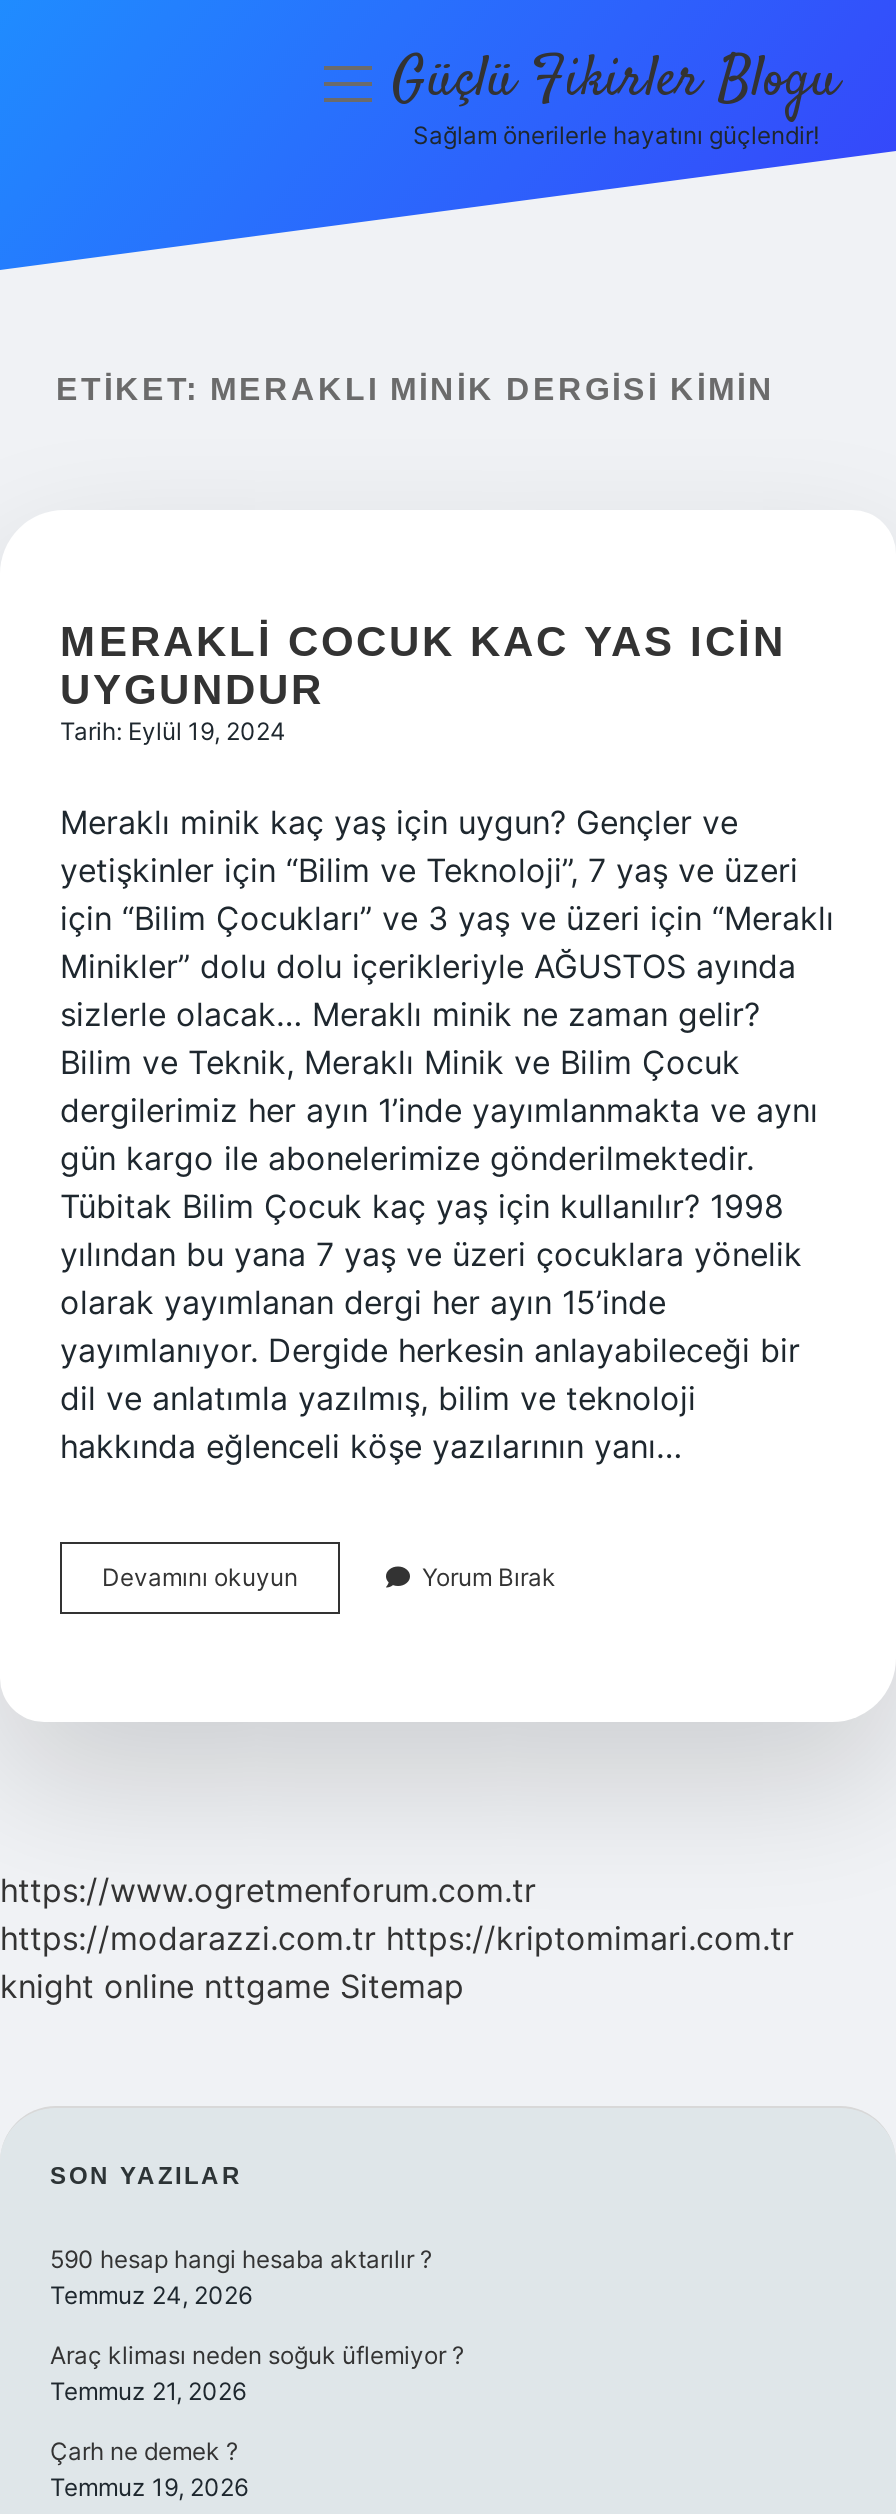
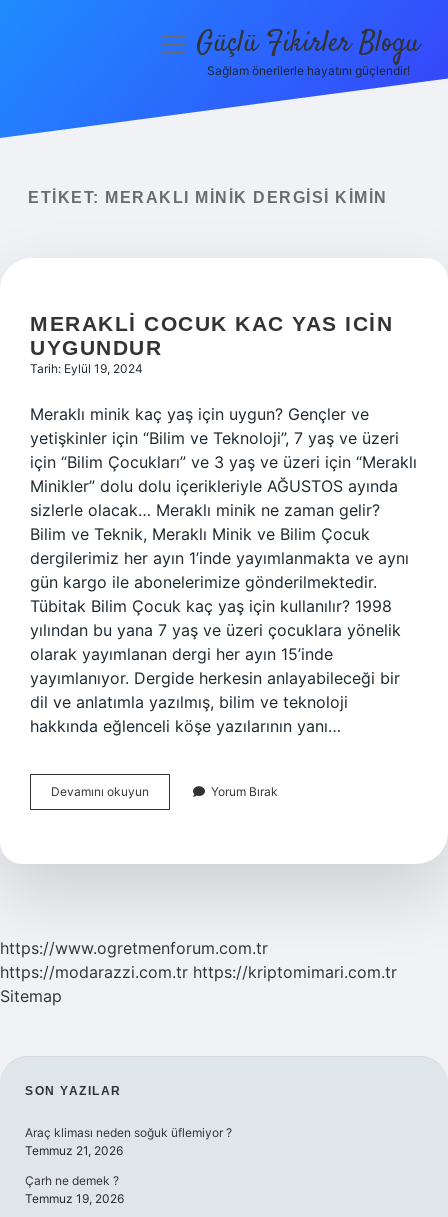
[0,1966,464,2006] knight online nttgame Sitemap -> [0,986,62,1006] Sitemap
[50,2244,432,2310] 590 hesap hangi hesaba aktarılır ? | Temmuz 24, 2026 -> none

